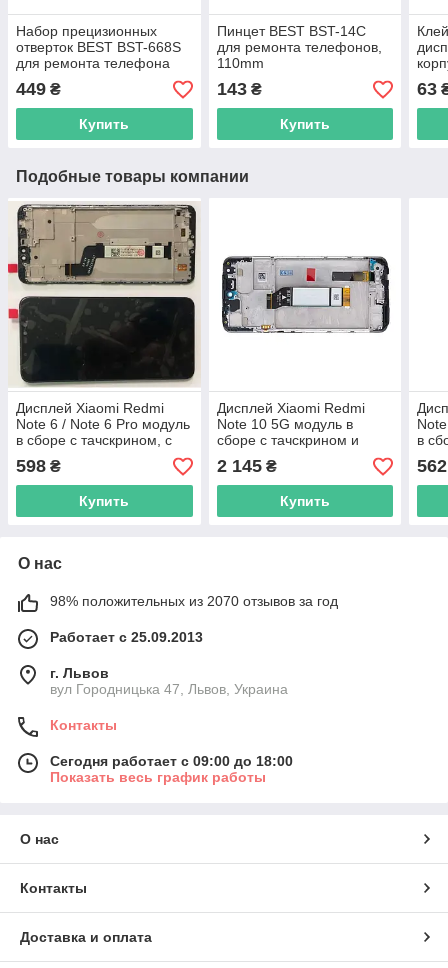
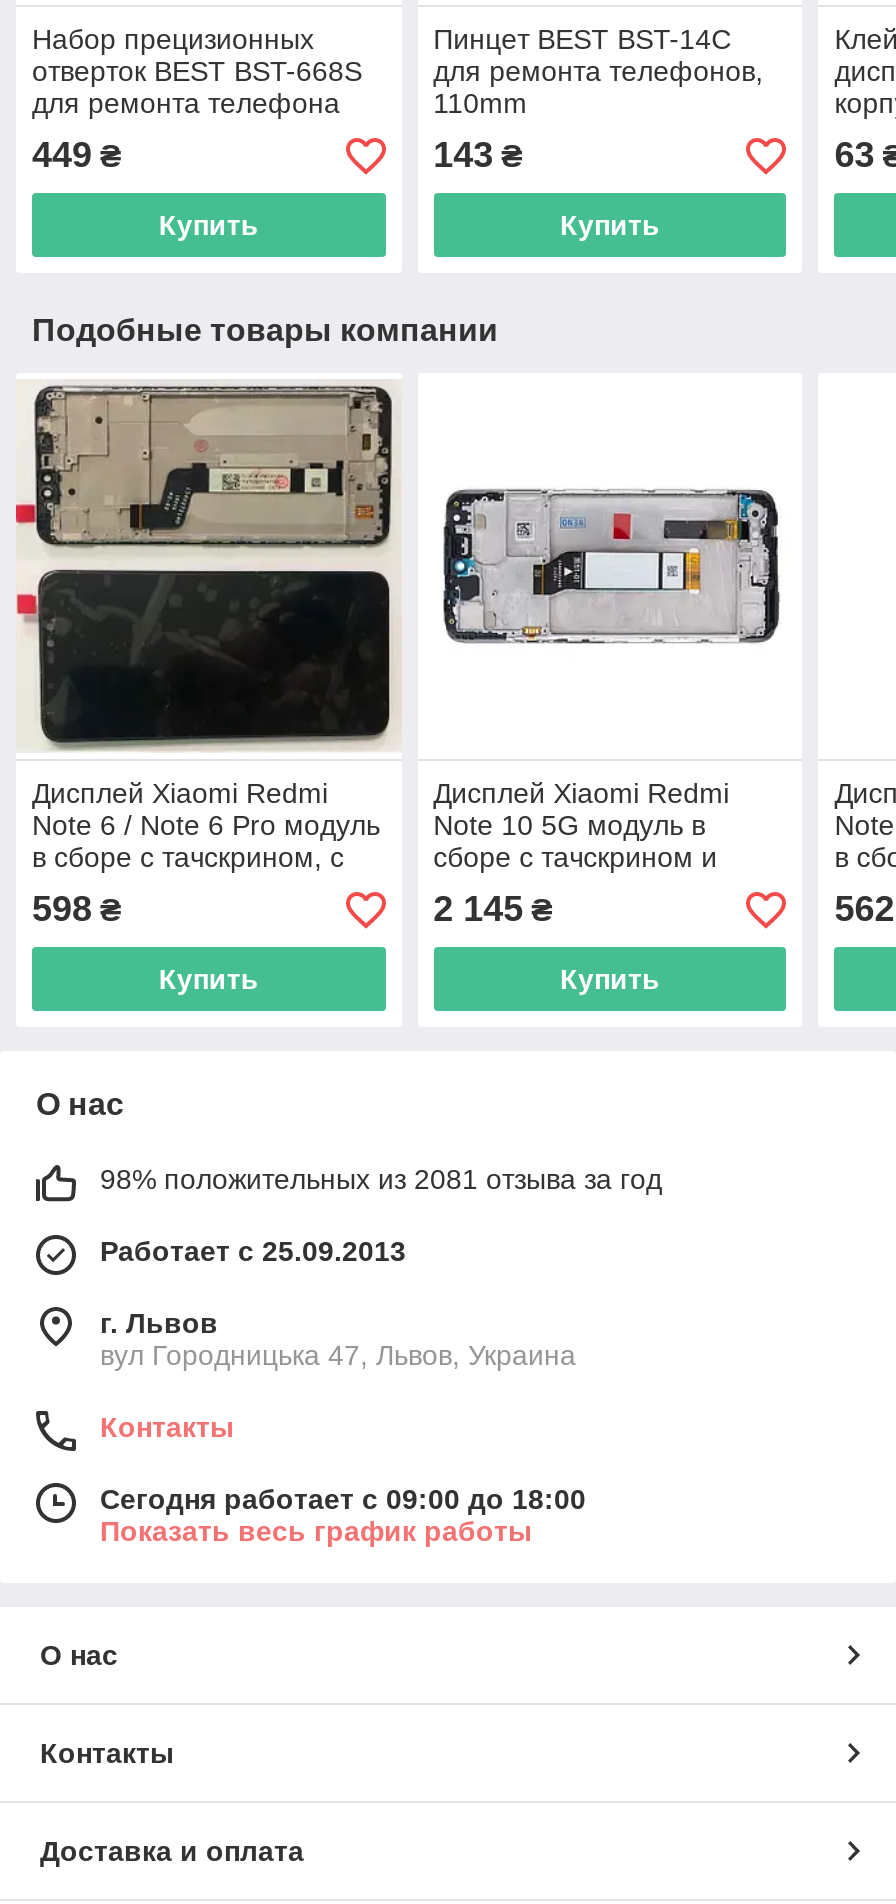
[50,593,338,609] 98% положительных из 2070 отзывов за год -> [100,1163,662,1195] 98% положительных из 2081 отзыва за год

